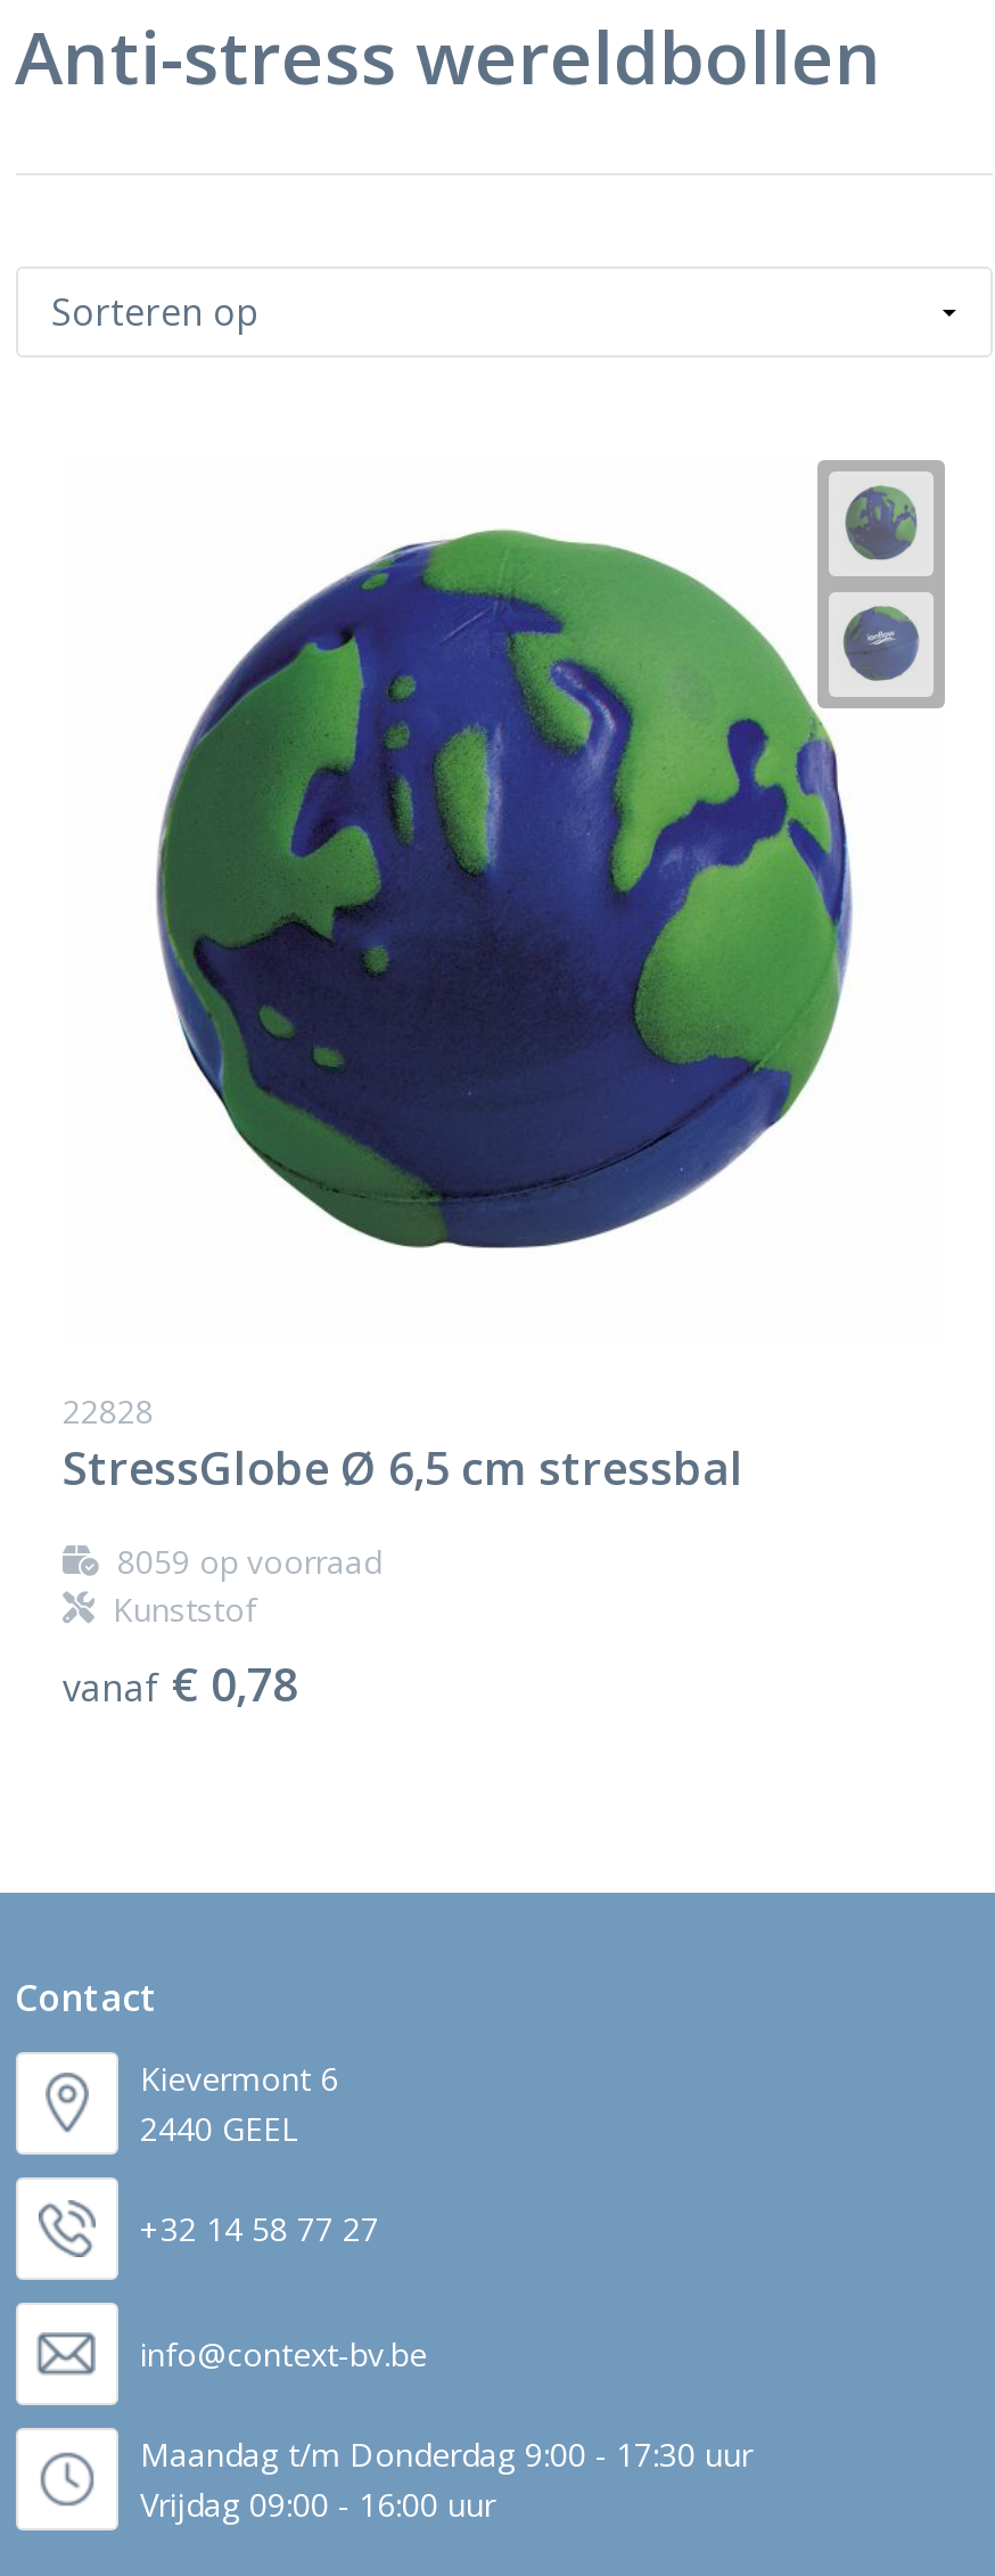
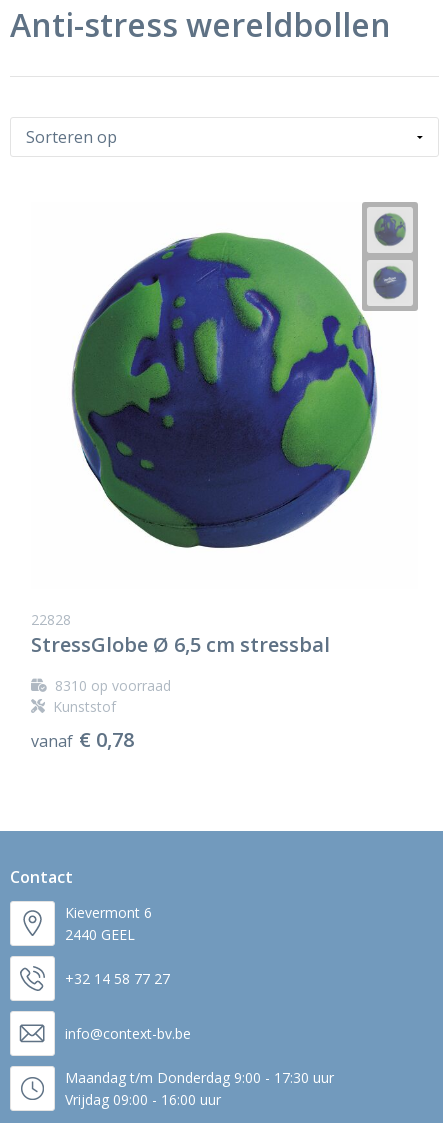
[117,1540,381,1583] 8059 op voorraad -> [54,676,170,695] 8310 op voorraad

